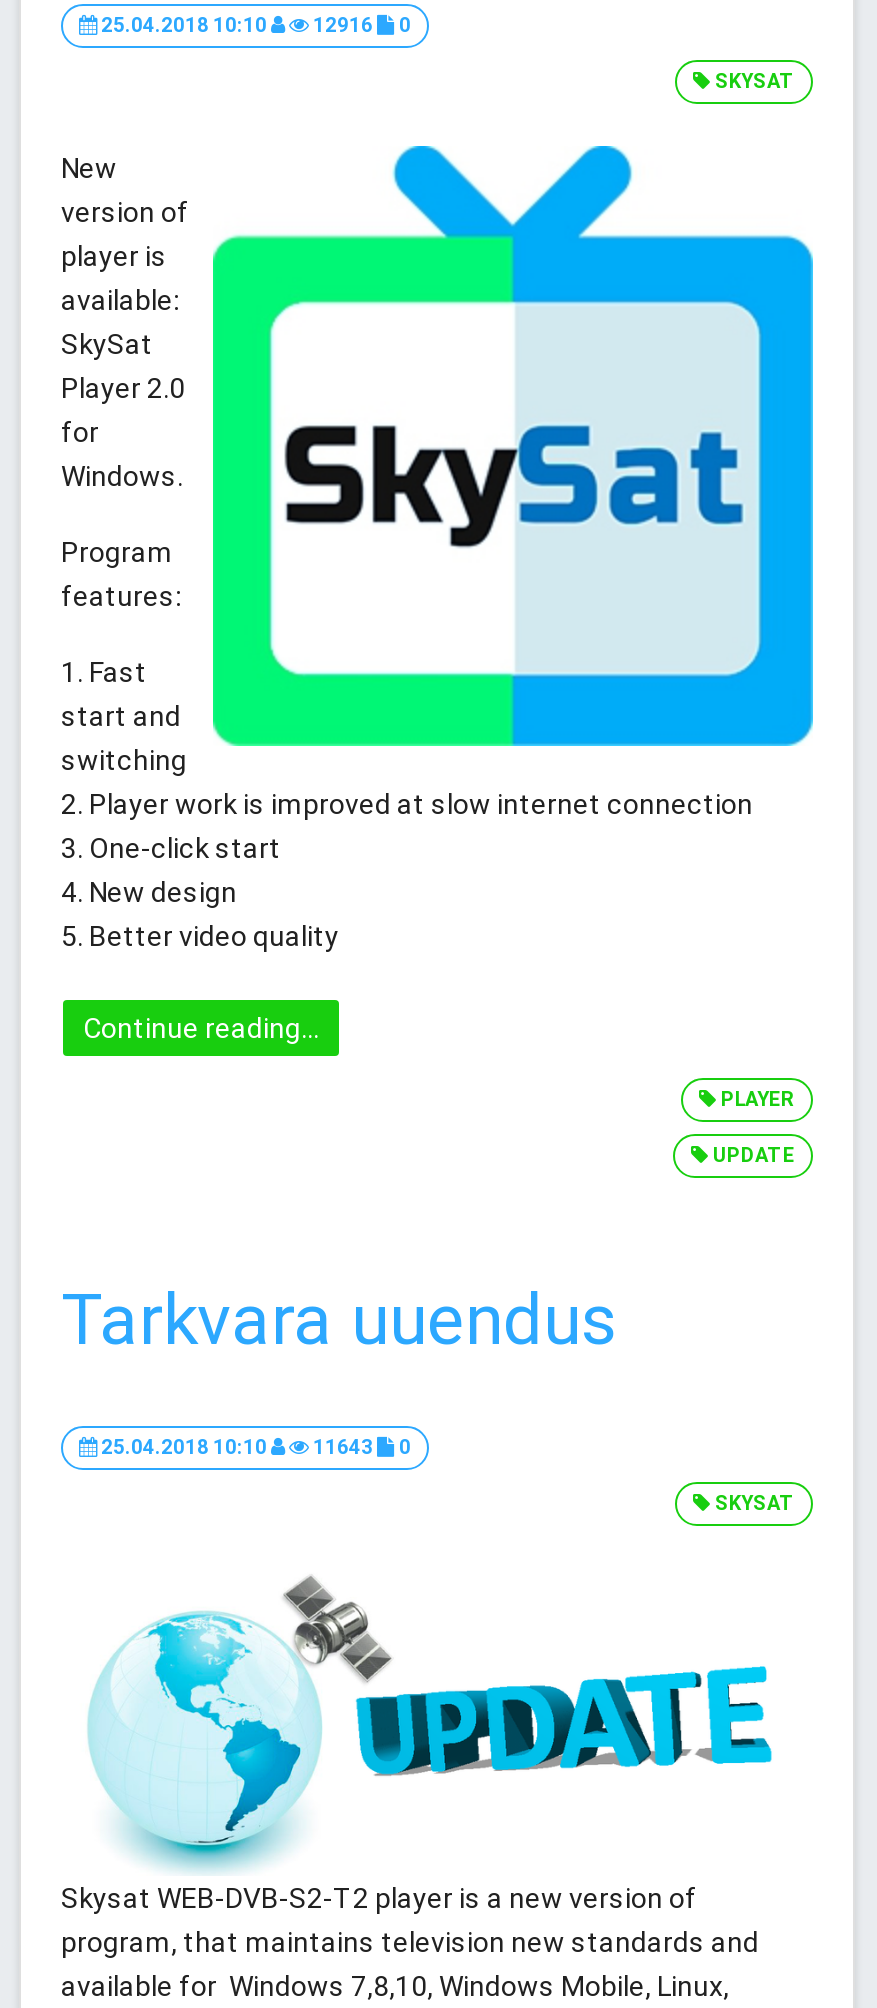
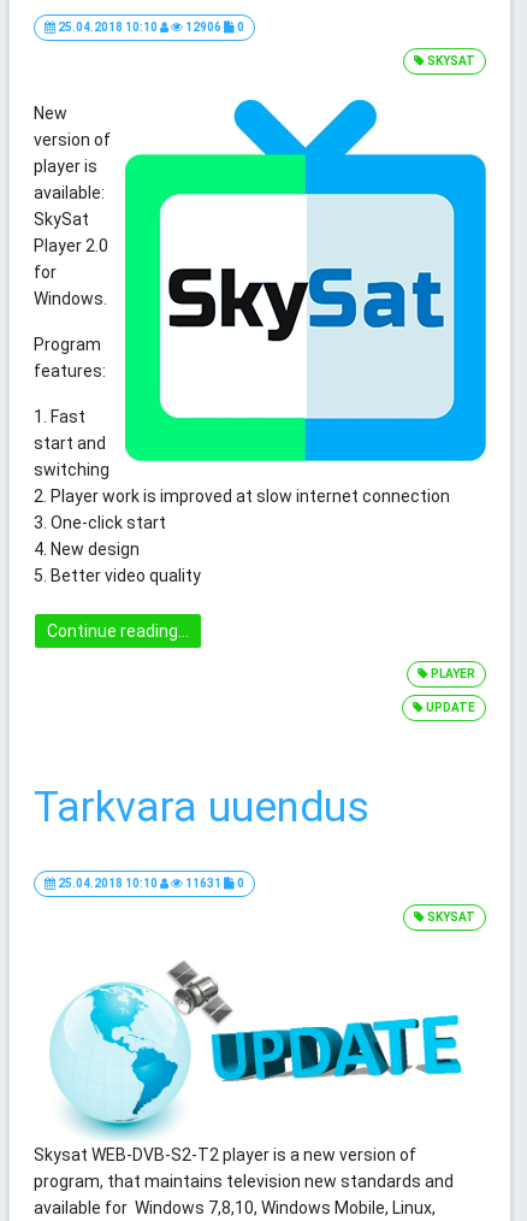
[97,13,411,35] 25.04.2018 10:10 12916 0 -> [55,20,244,33] 25.04.2018 10:10 12906 0
[97,1435,411,1457] 25.04.2018 10:10 11643 0 -> [55,876,244,889] 25.04.2018 10:10 11631 0

